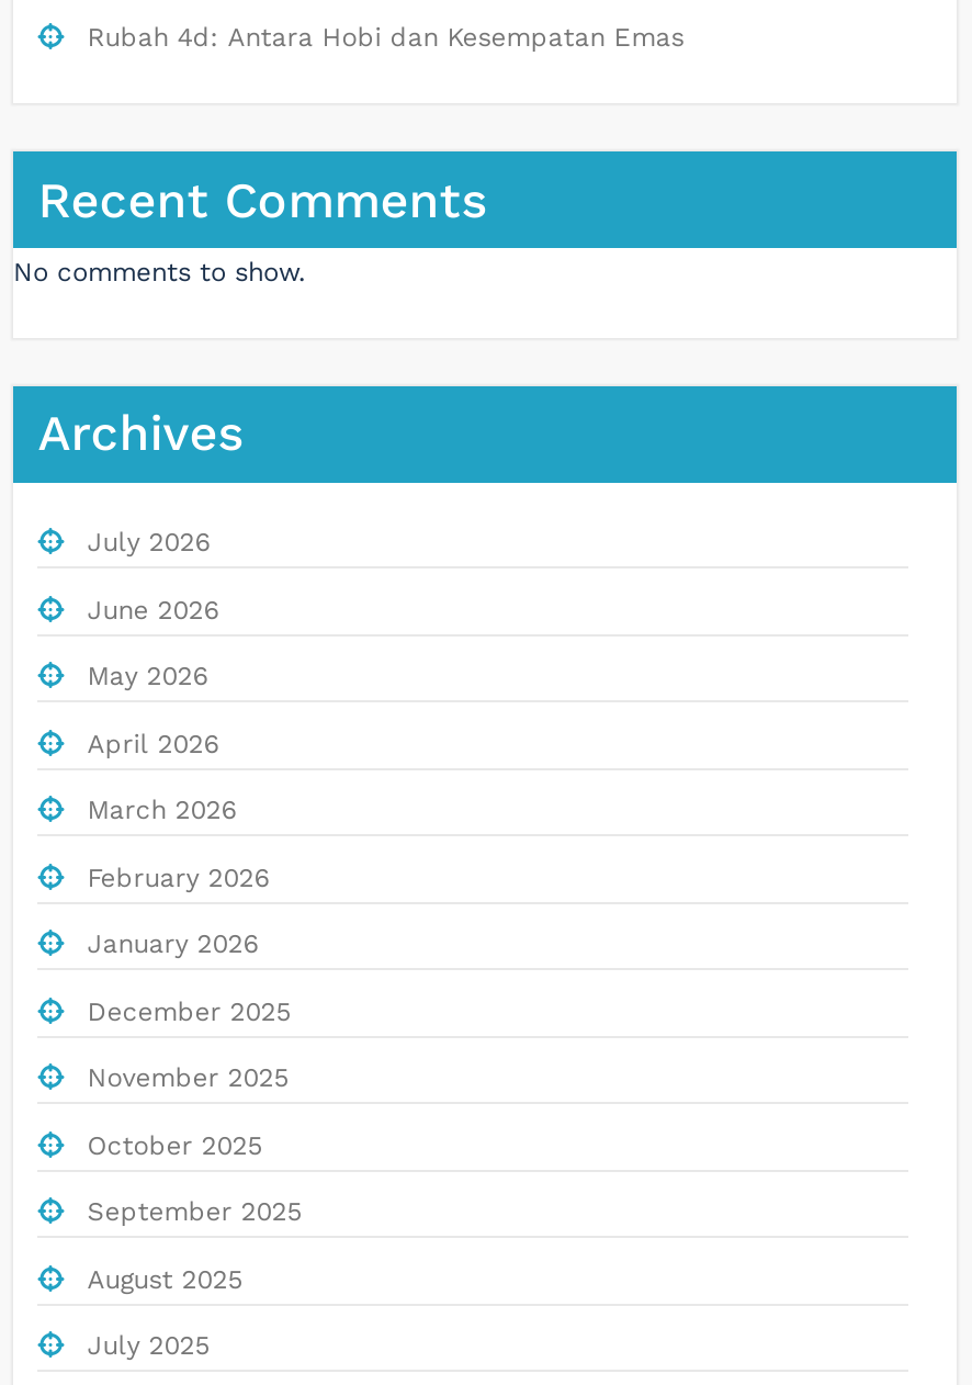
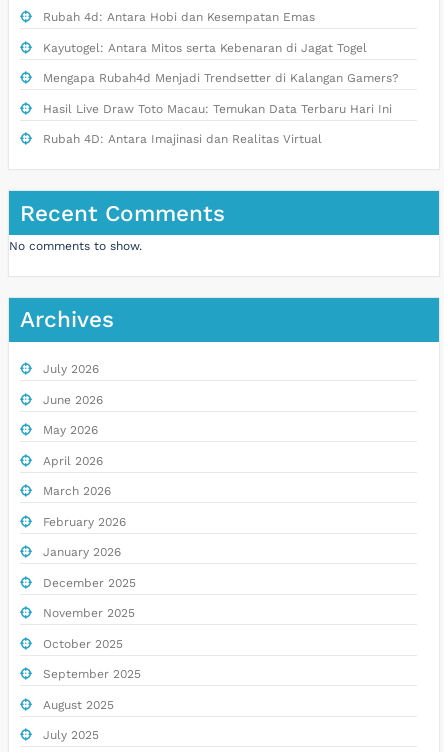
none -> [43,41,399,146] Kayutogel: Antara Mitos serta Kebenaran di Jagat Togel | Mengapa Rubah4d Menjadi Trendsetter di Kalangan Gamers? | Hasil Live Draw Toto Macau: Temukan Data Terbaru Hari Ini | Rubah 4D: Antara Imajinasi dan Realitas Virtual

